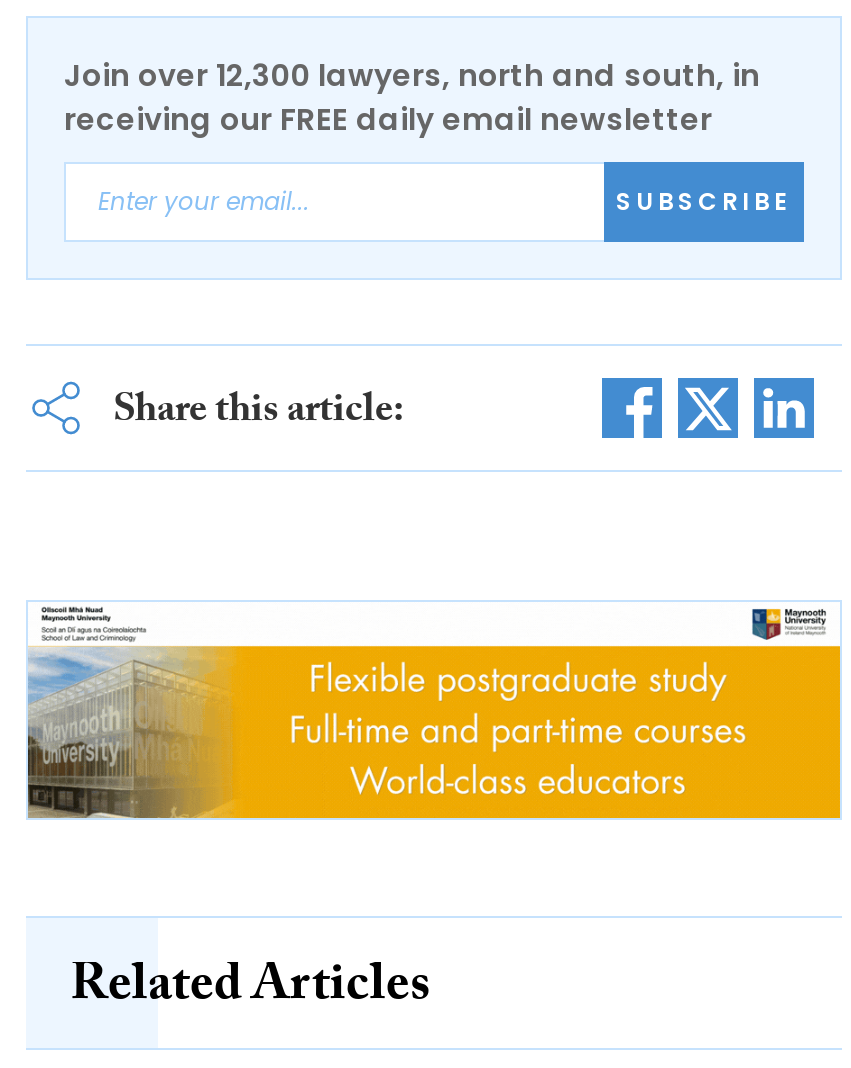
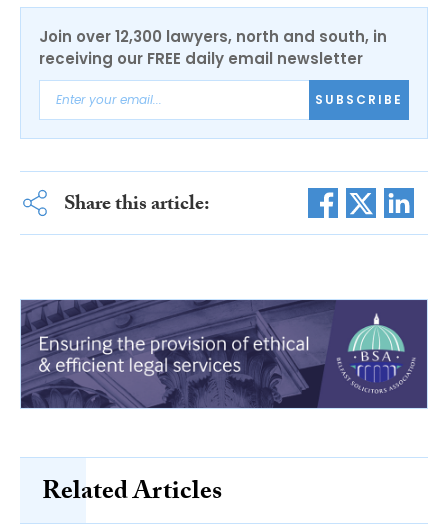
[26,602,842,820] [image] -> [20,299,428,409] [image]

